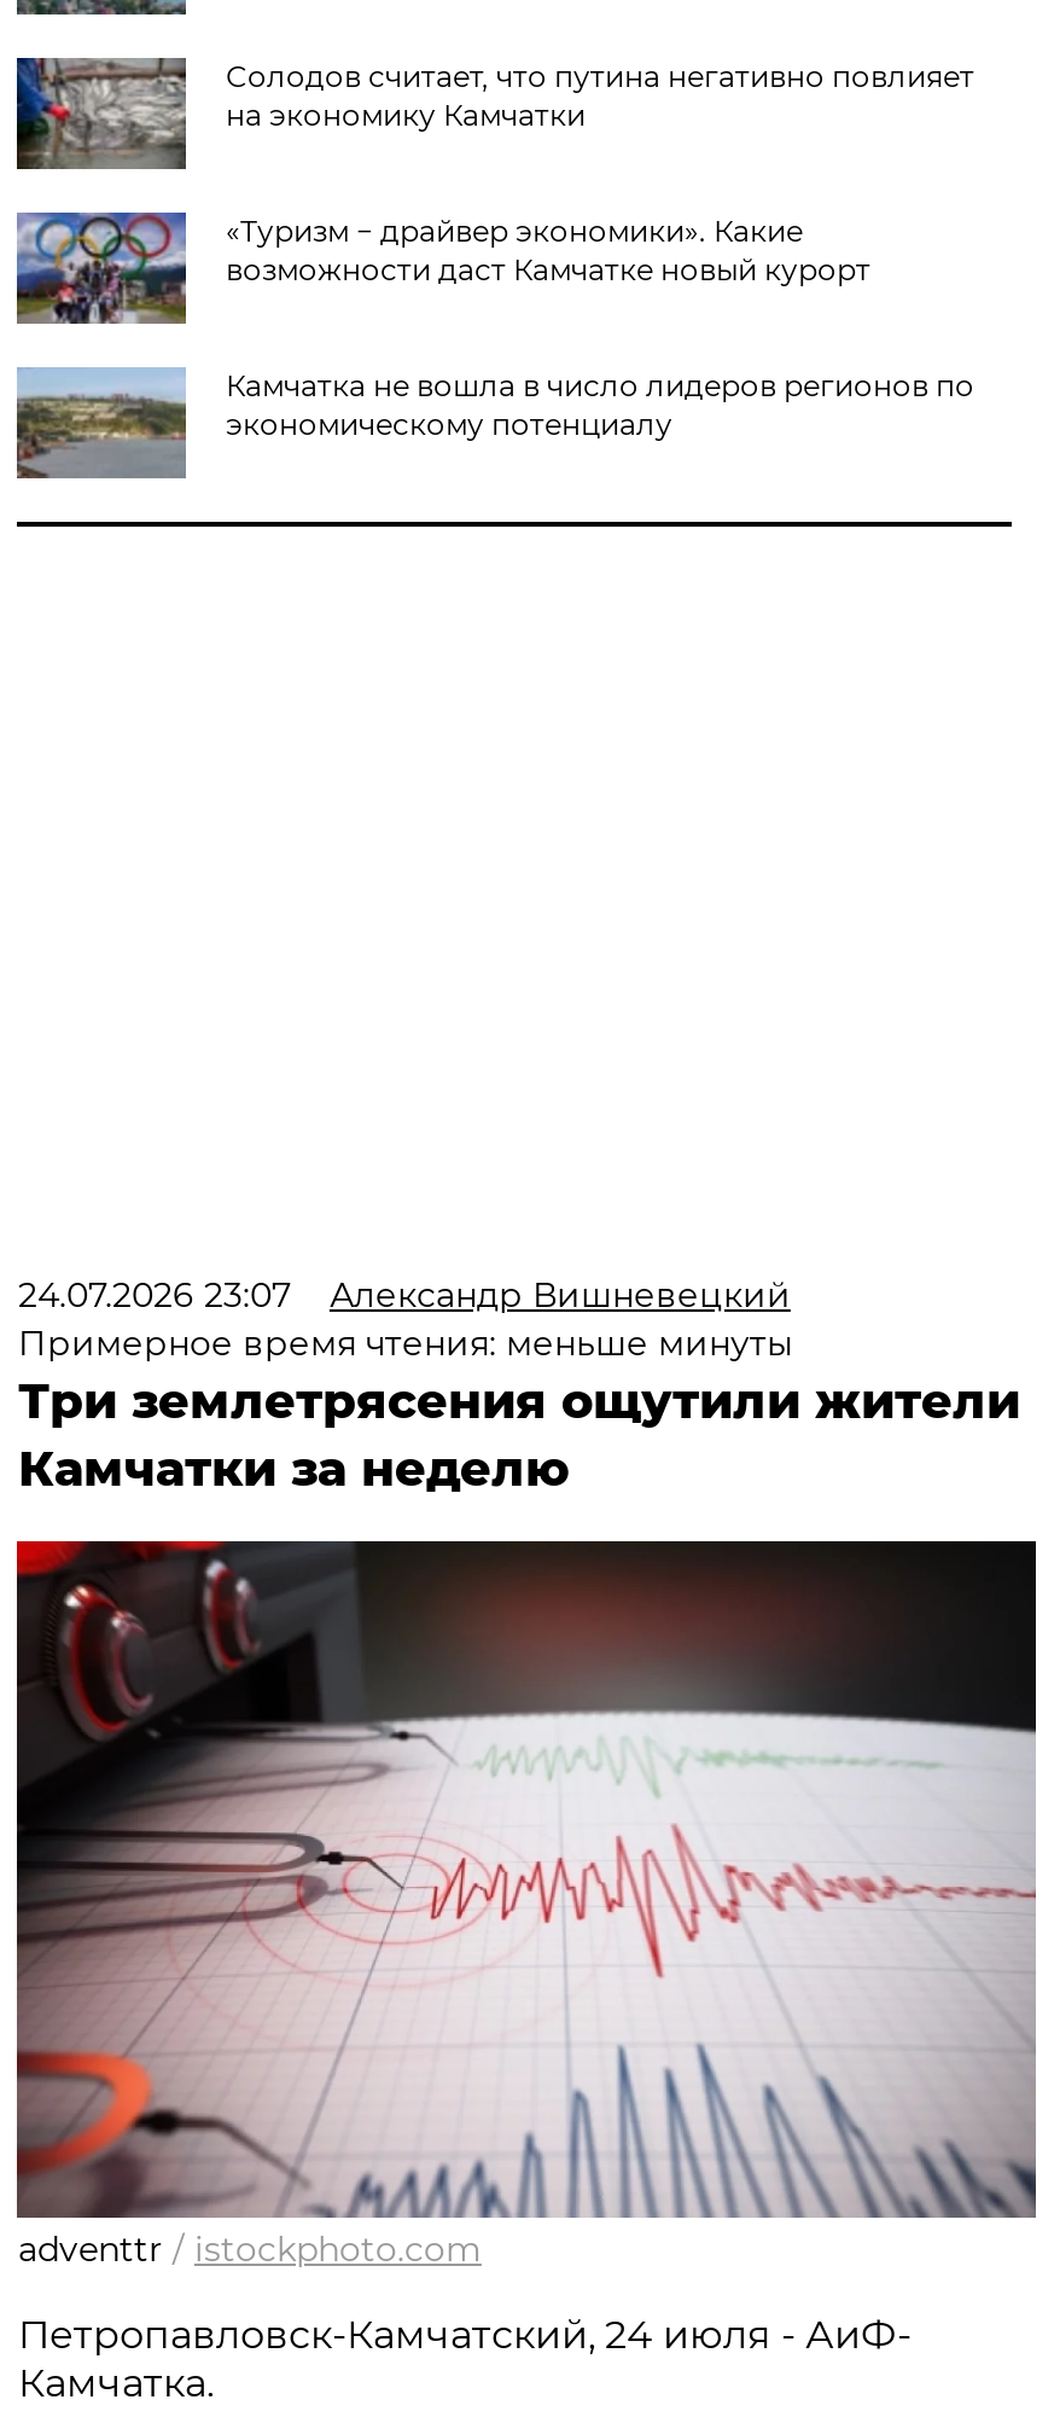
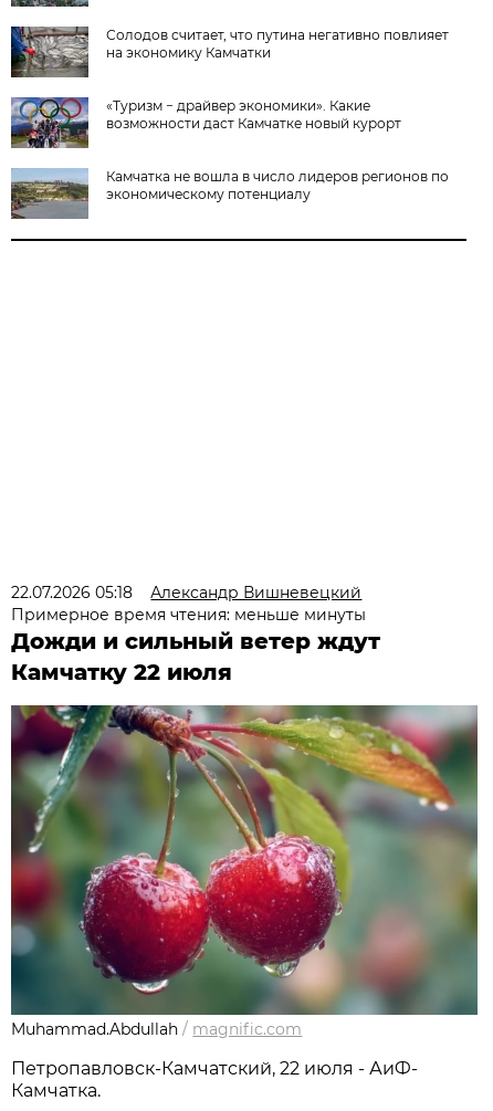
[18,1273,791,1317] 24.07.2026 23:07 Александр Вишневецкий -> [11,583,362,602] 22.07.2026 05:18 Александр Вишневецкий
[18,1372,1020,1498] Три землетрясения ощутили жители | Камчатки за неделю -> [11,628,381,685] Дожди и сильный ветер ждут | Камчатку 22 июля
[14,1539,1038,2271] [image] | adventtr / istockphoto.com -> [10,704,479,1039] [image] | Muhammad.Abdullah / magnific.com
[18,2312,911,2358] Петропавловск-Камчатский, 24 июля - АиФ- -> [11,1058,418,1079] Петропавловск-Камчатский, 22 июля - АиФ-

